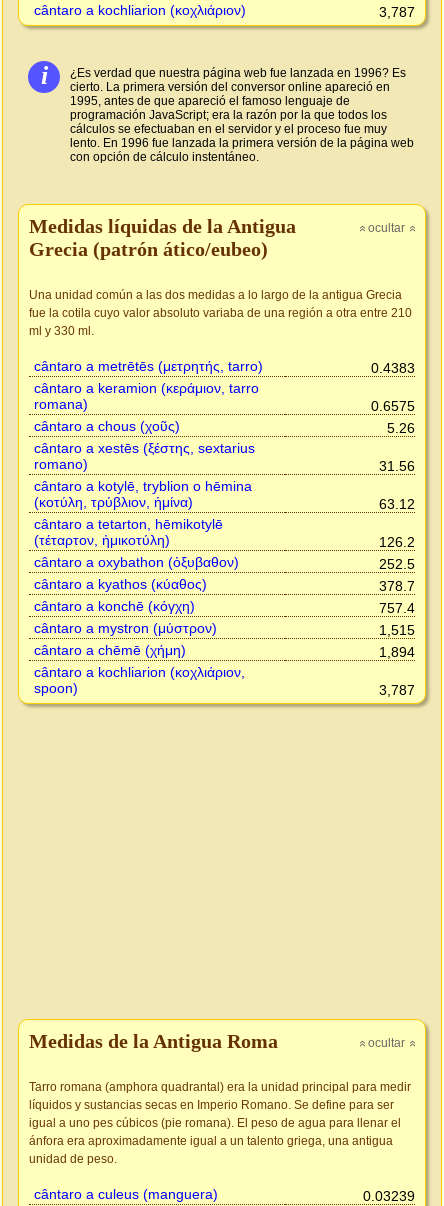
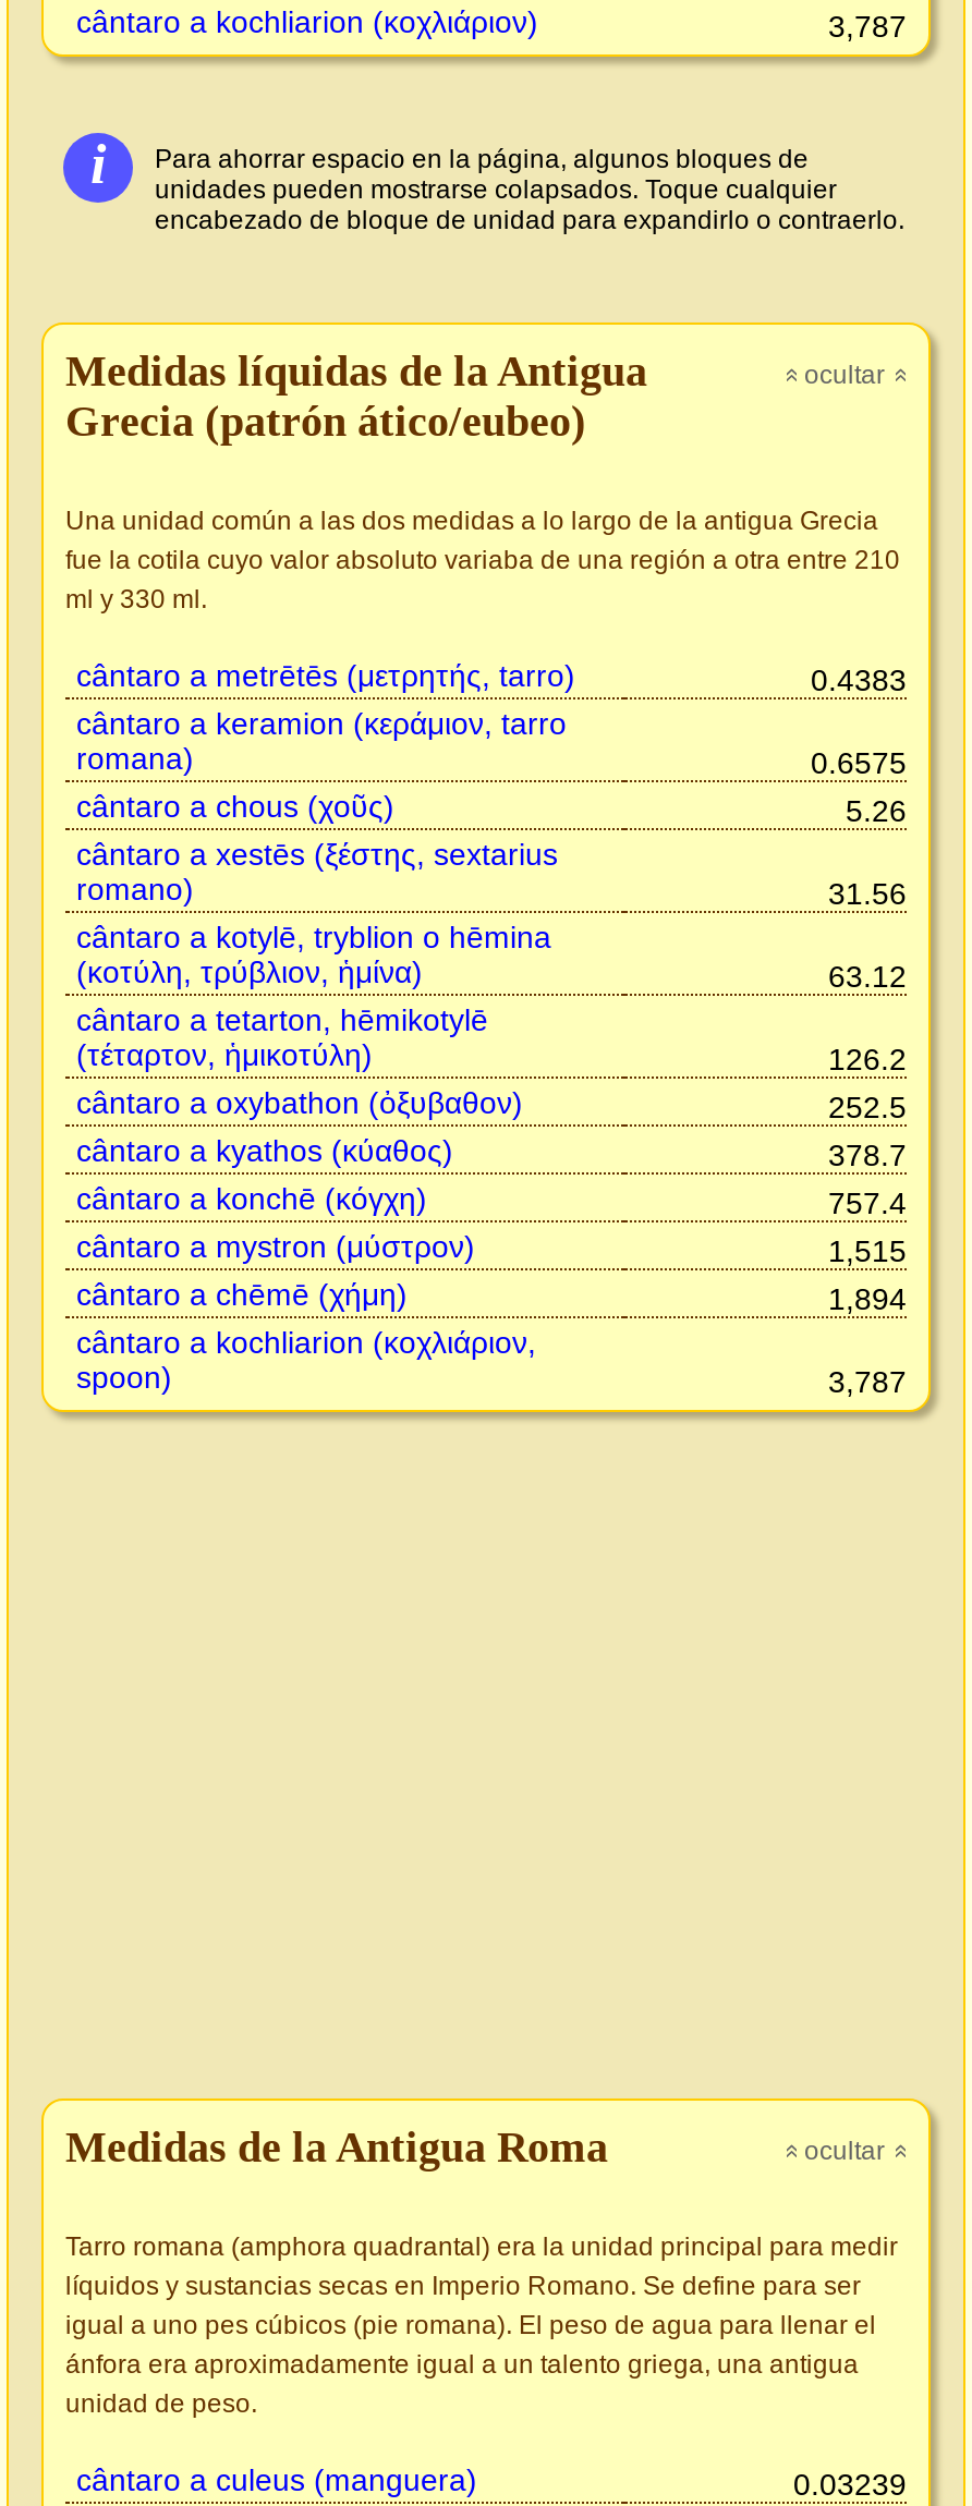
[70,66,414,164] ¿Es verdad que nuestra página web fue lanzada en 1996? Es | cierto. La primera versión del conversor online apareció en | 1995, antes de que apareció el famoso lenguaje de | programación JavaScript; era la razón por la que todos los | cálculos se efectuaban en el servidor y el proceso fue muy | lento. En 1996 fue lanzada la primera versión de la página web | con opción de cálculo instentáneo. -> [155,144,904,235] Para ahorrar espacio en la página, algunos bloques de | unidades pueden mostrarse colapsados. Toque cualquier | encabezado de bloque de unidad para expandirlo o contraerlo.

